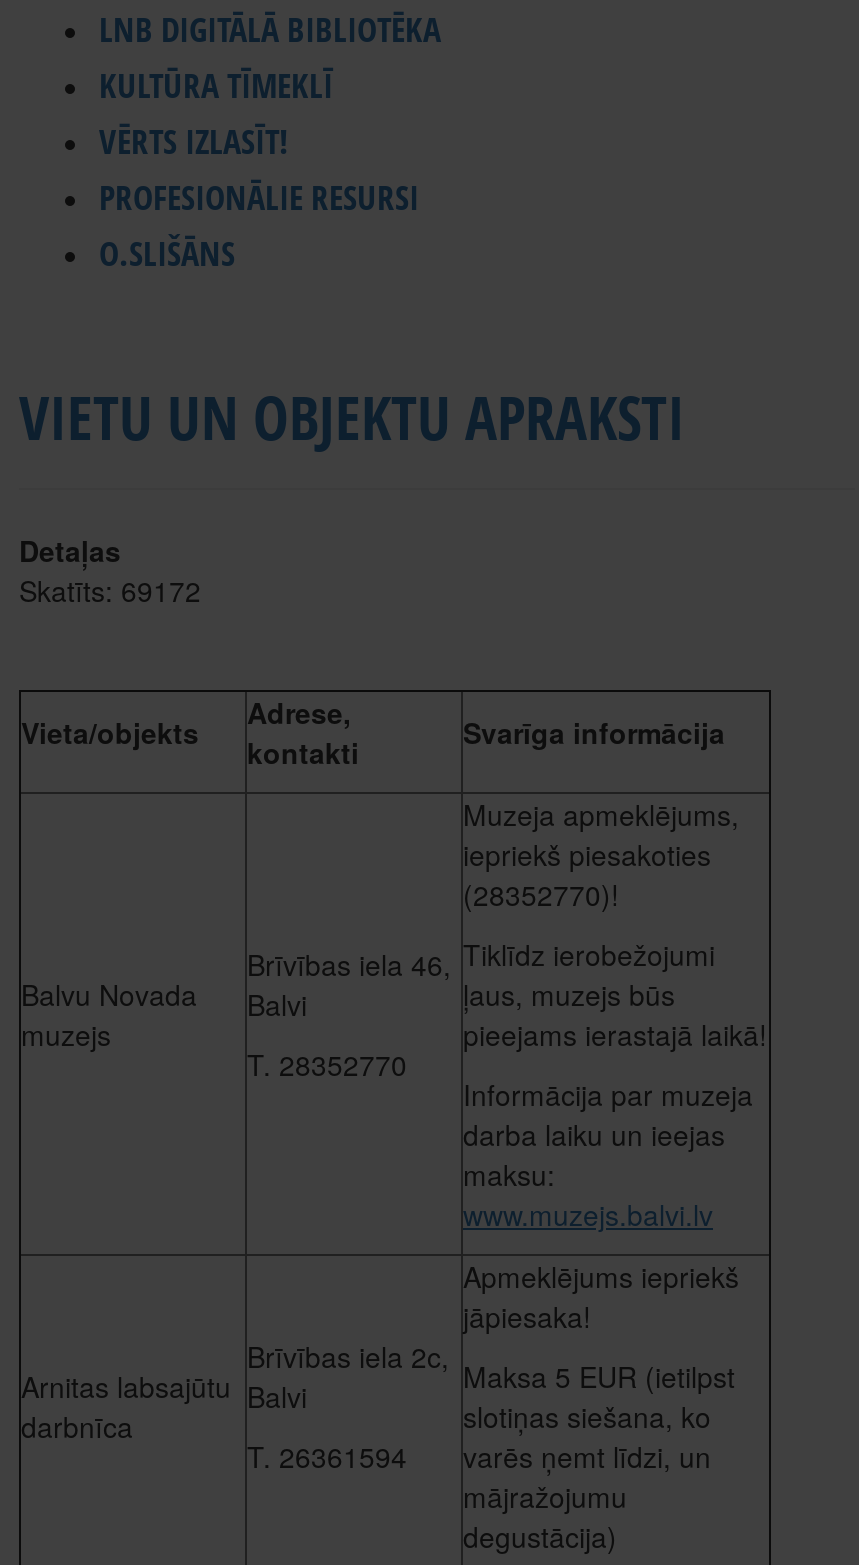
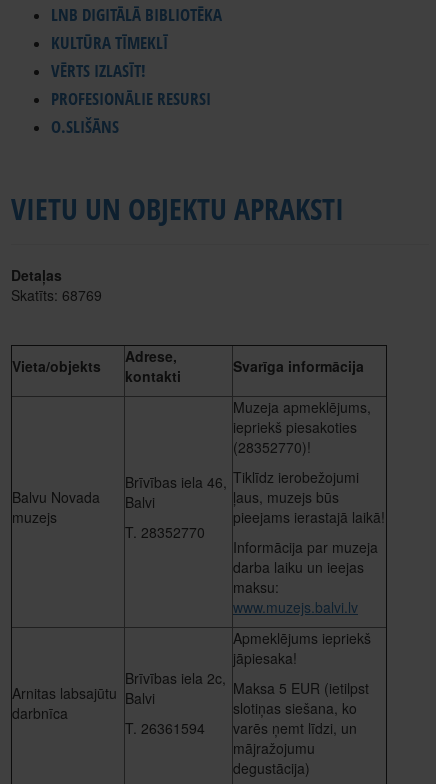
[19,570,201,610] Skatīts: 69172 -> [11,285,102,305] Skatīts: 68769

